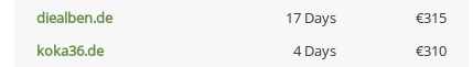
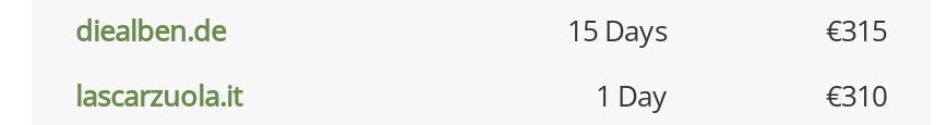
[285,8,336,27] 17 Days -> [567,11,668,50] 15 Days
[36,41,336,60] koka36.de | 4 Days -> [75,76,668,115] lascarzuola.it | 1 Day

